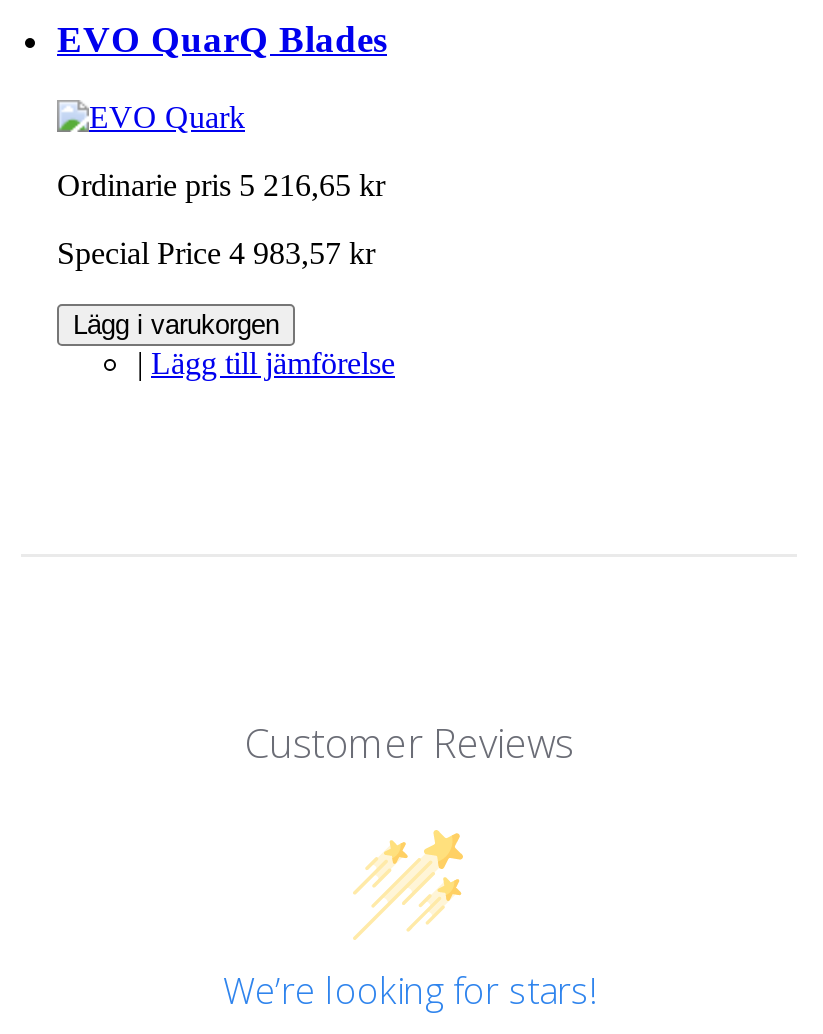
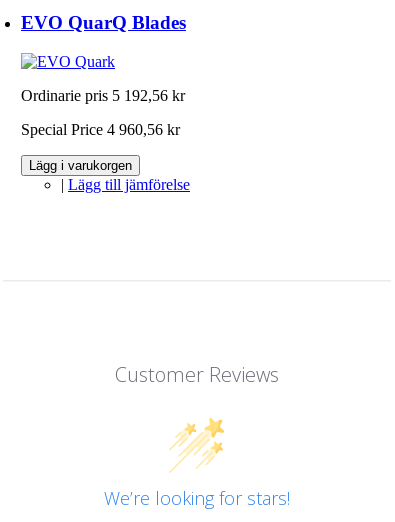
[57,168,385,202] Ordinarie pris 5 216,65 kr -> [21,87,185,104] Ordinarie pris 5 192,56 kr
[57,236,375,270] Special Price 4 983,57 kr -> [21,121,180,138] Special Price 4 960,56 kr

